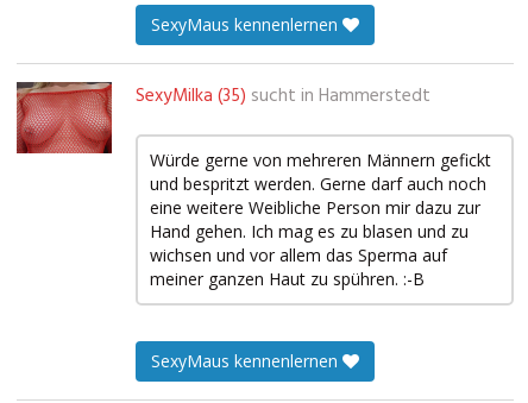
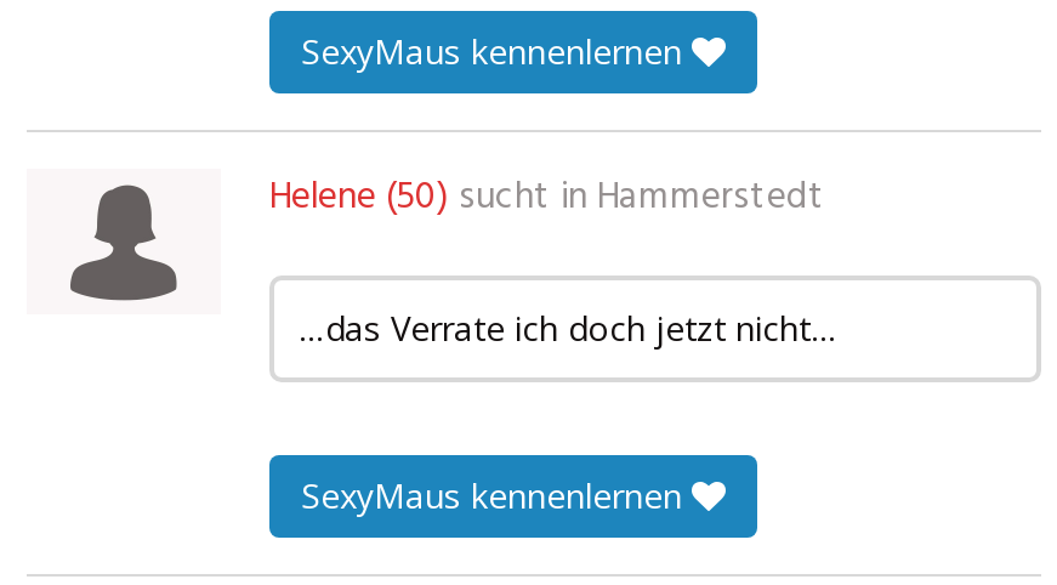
[15,81,430,155] [image] | SexyMilka (35) sucht in Hammerstedt -> [68,167,825,302] [image] | Helene (50) sucht in Hammerstedt
[150,148,491,289] Würde gerne von mehreren Männern gefickt | und bespritzt werden. Gerne darf auch noch | eine weitere Weibliche Person mir dazu zur | Hand gehen. Ich mag es zu blasen und zu | wichsen und vor allem das Sperma auf | meiner ganzen Haut zu spühren. :-B -> [299,303,837,350] …das Verrate ich doch jetzt nicht…

